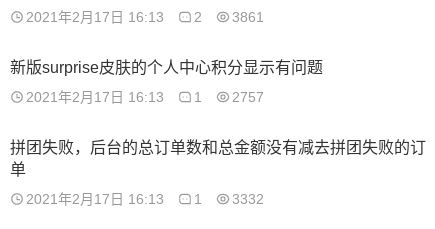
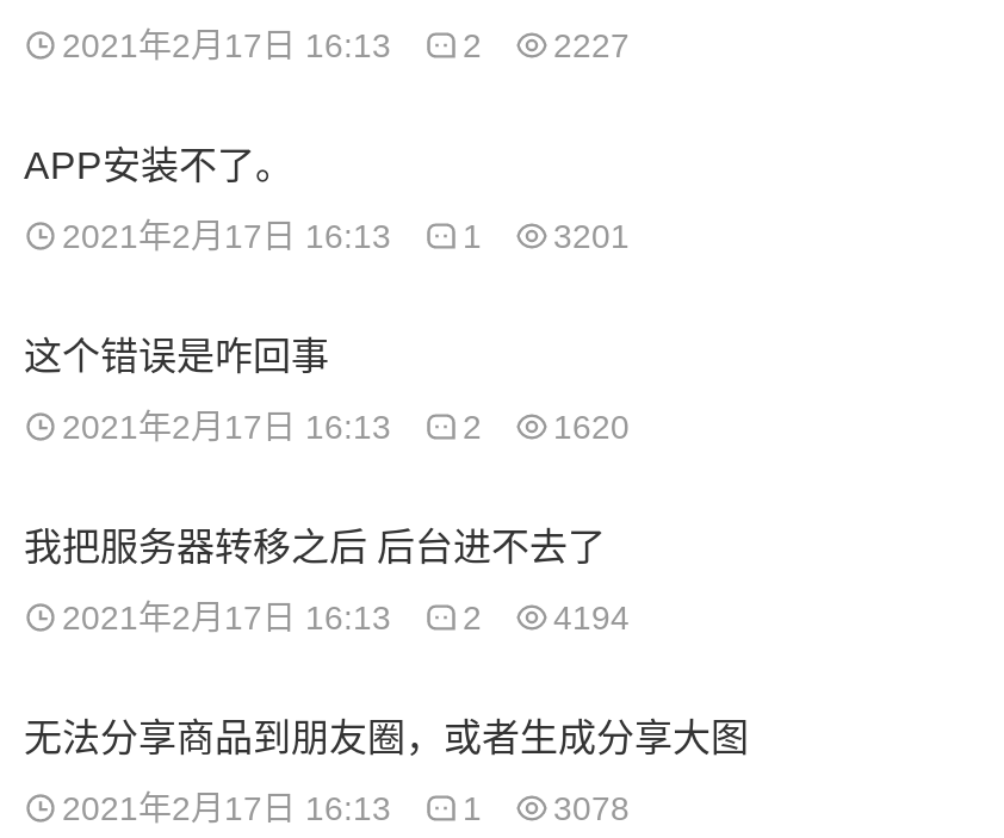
[26,9,264,25] 2021年2月17日 16:13 2 3861 -> [62,25,630,63] 2021年2月17日 16:13 2 2227
[10,59,323,76] 新版surprise皮肤的个人中心积分显示有问题 -> [24,144,293,185] APP安装不了。
[10,89,426,178] 2757 | 拼团失败，后台的总订单数和总金额没有减去拼团失败的订 | 单 -> [24,216,749,757] 3201 | 这个错误是咋回事 | 2021年2月17日 16:13 | 2 | 1620 | 我把服务器转移之后 后台进不去了 | 2021年2月17日 16:13 | 2 | 4194 | 无法分享商品到朋友圈，或者生成分享大图
[26,191,264,207] 2021年2月17日 16:13 1 3332 -> [62,788,630,826] 2021年2月17日 16:13 1 3078

